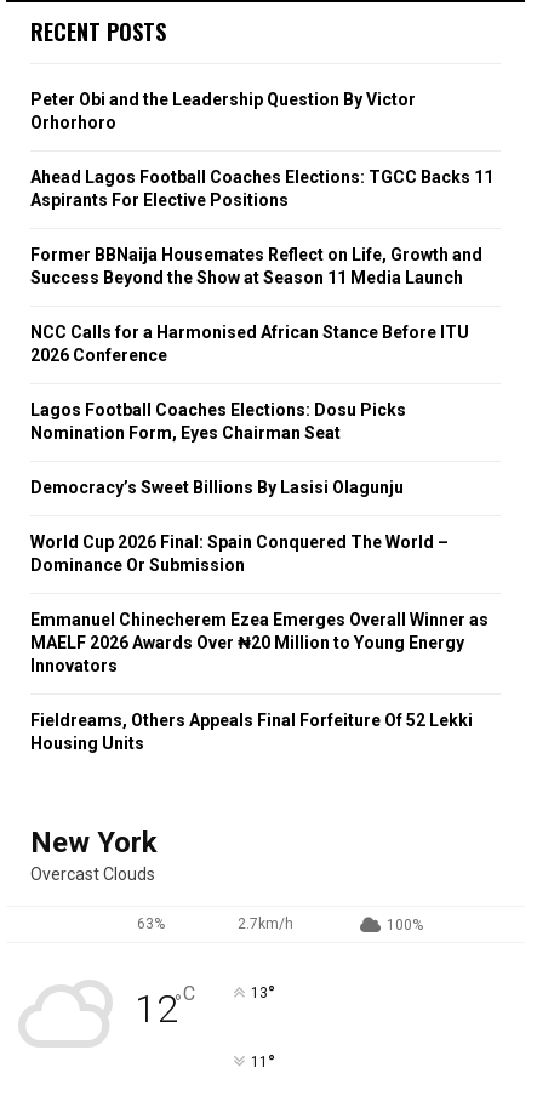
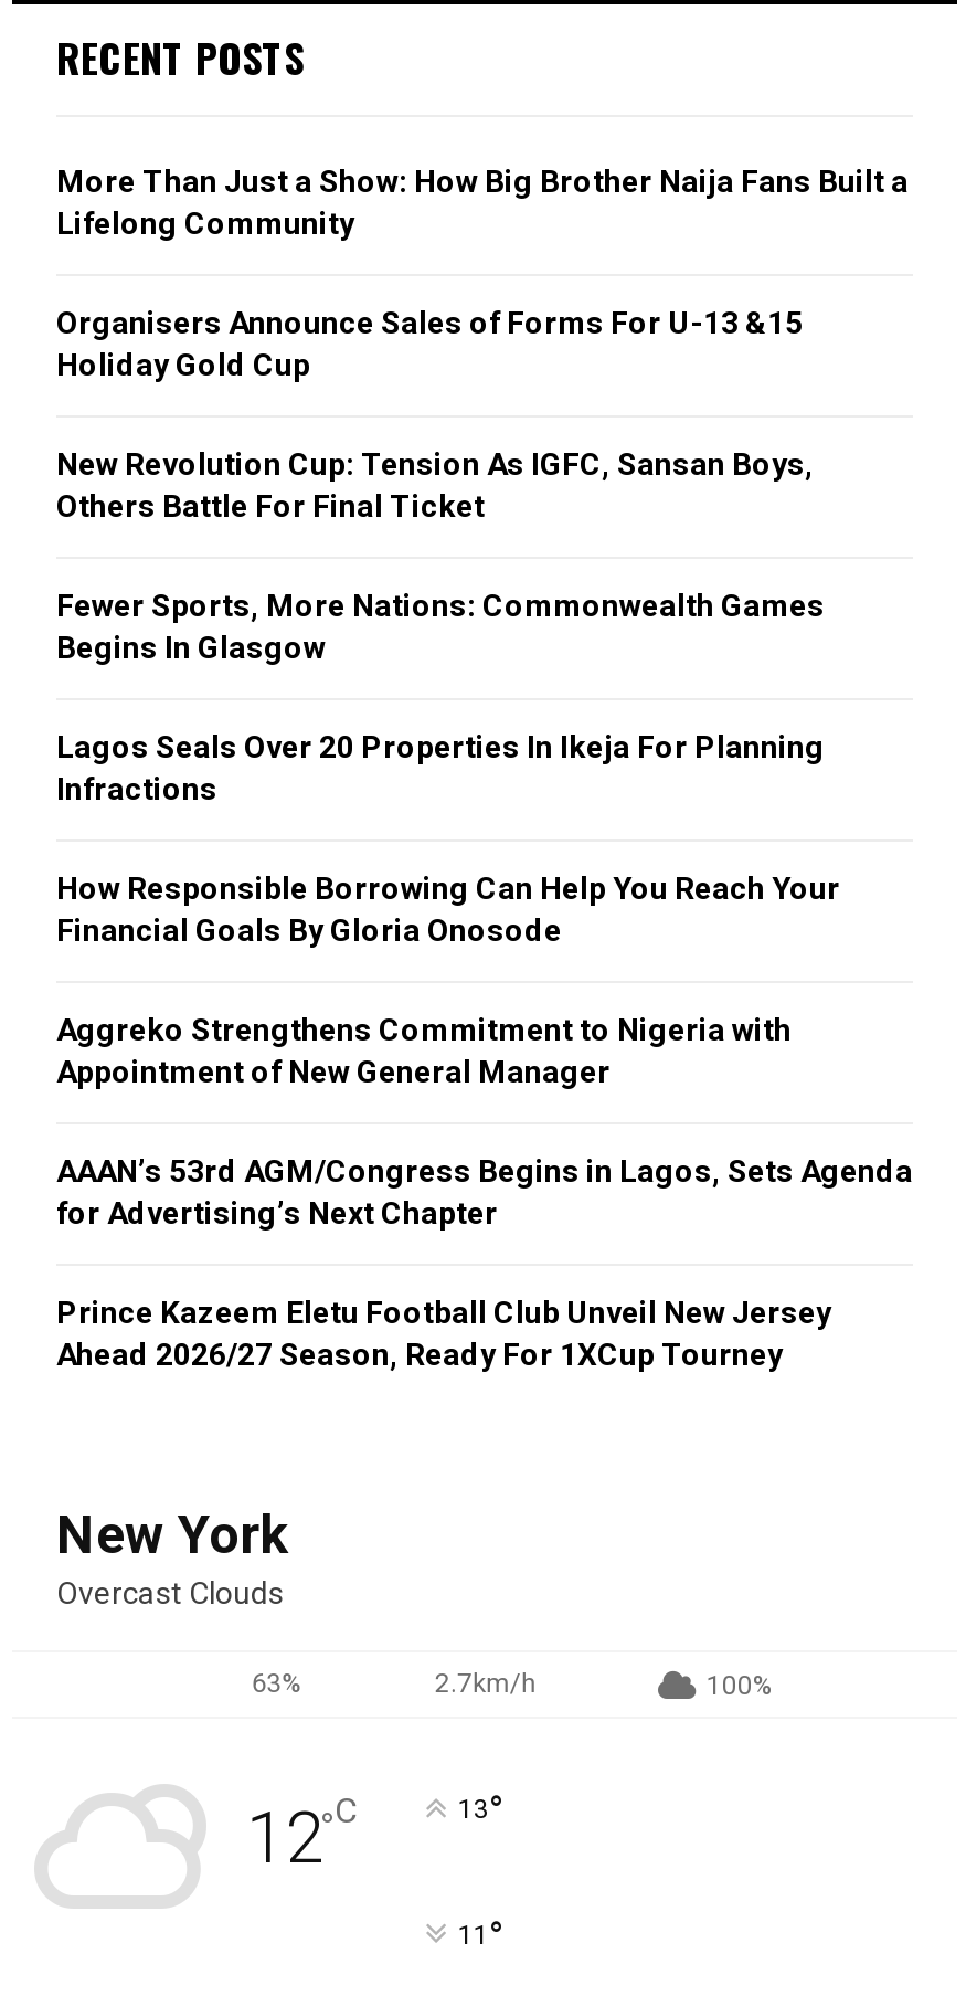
[30,90,416,133] Peter Obi and the Leadership Question By Victor | Orhorhoro -> [56,165,909,242] More Than Just a Show: How Big Brother Naija Fans Built a | Lifelong Community
[30,168,493,210] Ahead Lagos Football Coaches Elections: TGCC Backs 11 | Aspirants For Elective Positions -> [56,306,803,383] Organisers Announce Sales of Forms For U-13 &15 | Holiday Gold Cup
[30,246,482,288] Former BBNaija Housemates Reflect on Life, Growth and | Success Beyond the Show at Season 11 Media Launch -> [56,447,814,525] New Revolution Cup: Tension As IGFC, Sansan Boys, | Others Battle For Final Ticket
[30,323,469,366] NCC Calls for a Harmonised African Stance Before ITU | 2026 Conference -> [56,589,825,666] Fewer Sports, More Nations: Commonwealth Games | Begins In Glasgow
[30,401,406,443] Lagos Football Coaches Elections: Dosu Picks | Nomination Form, Eyes Chairman Seat -> [56,730,825,807] Lagos Seals Over 20 Properties In Ikeja For Planning | Infractions
[30,478,404,498] Democracy’s Sweet Billions By Lasisi Olagunju -> [56,872,840,949] How Responsible Borrowing Can Help You Reach Your | Financial Goals By Gloria Onosode
[30,533,449,575] World Cup 2026 Final: Spain Conquered The World – | Dominance Or Submission -> [56,1013,792,1090] Aggreko Strengthens Commitment to Nigeria with | Appointment of New General Manager
[30,610,489,676] Emmanuel Chinecherem Ezea Emerges Overall Winner as | MAELF 2026 Awards Over ₦20 Million to Young Energy | Innovators -> [56,1154,913,1232] AAAN’s 53rd AGM/Congress Begins in Lagos, Sets Agenda | for Advertising’s Next Chapter
[30,711,473,754] Fieldreams, Others Appeals Final Forfeiture Of 52 Lekki | Housing Units -> [56,1296,831,1373] Prince Kazeem Eletu Football Club Unveil New Jersey | Ahead 2026/27 Season, Ready For 1XCup Tourney

